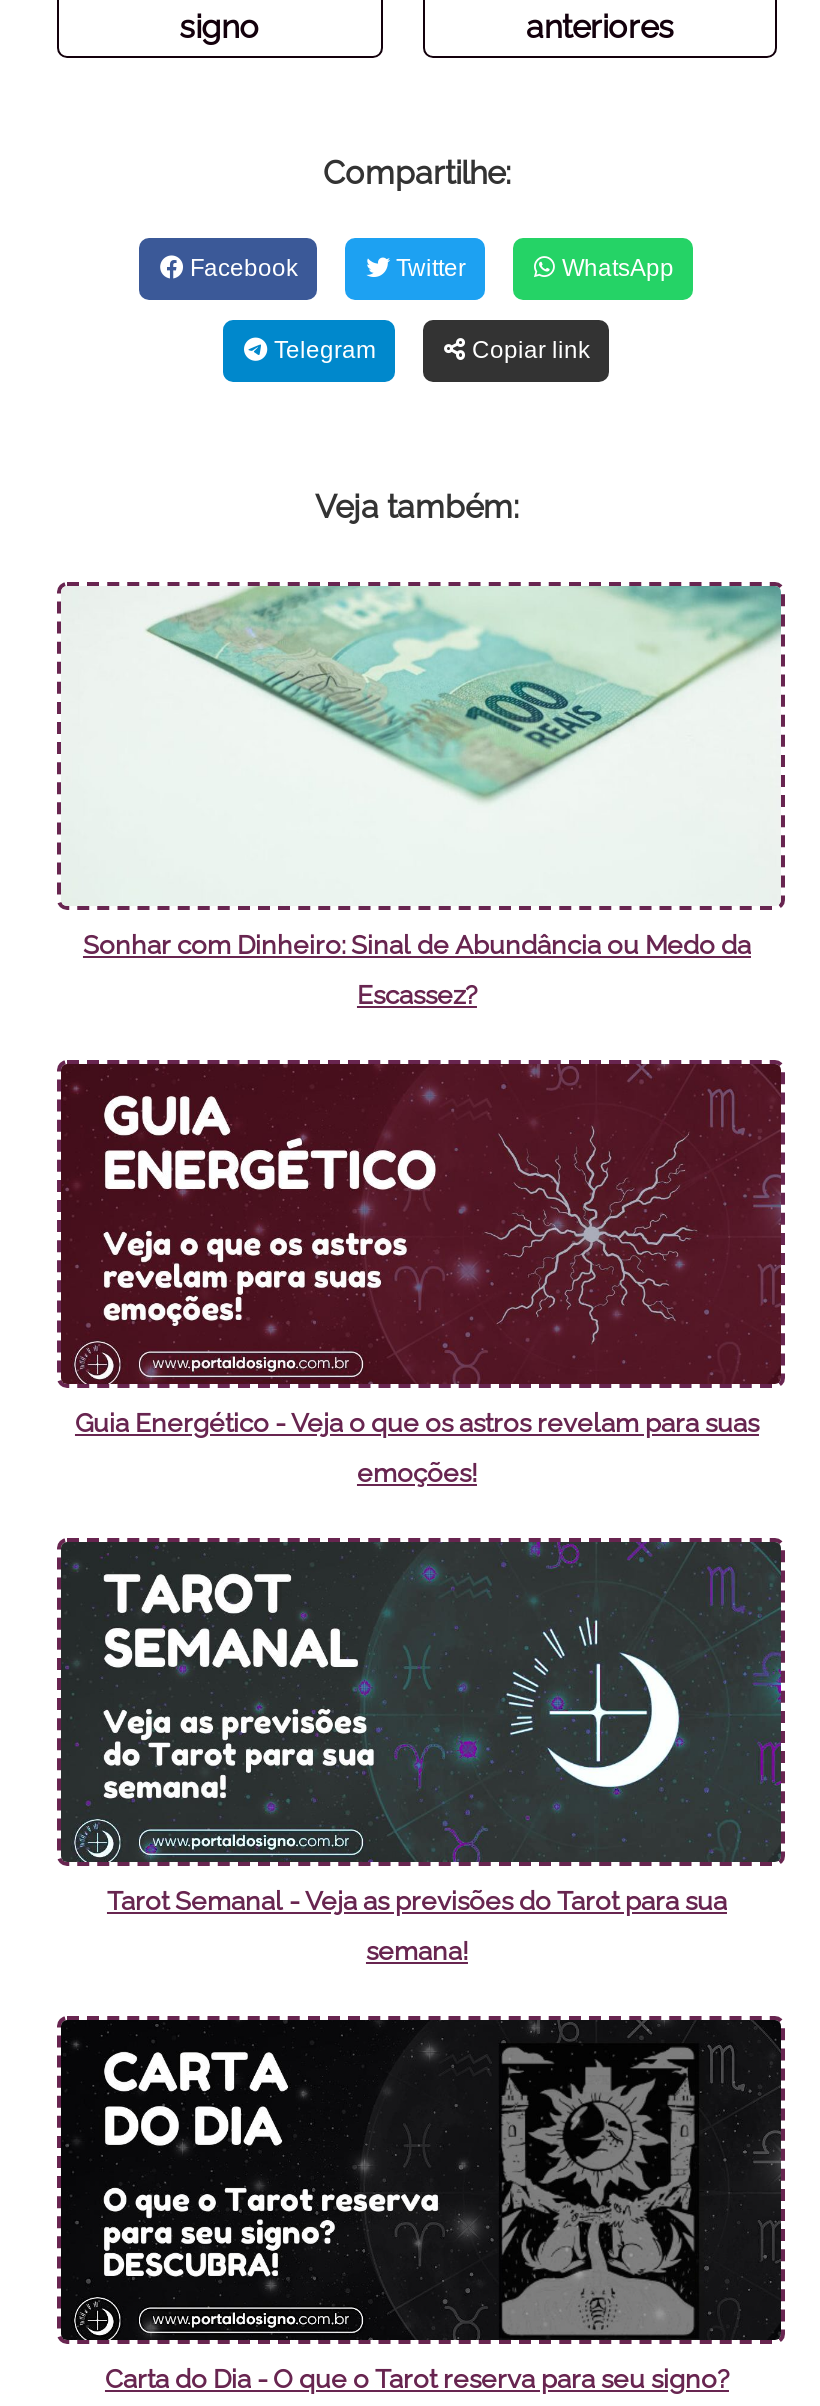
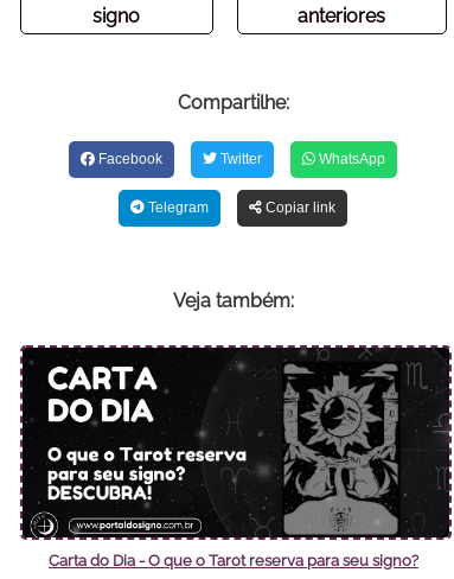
[61,584,783,1010] [image] | Sonhar com Dinheiro: Sinal de Abundância ou Medo da | Escassez? -> none
[57,1058,787,1488] [image] | Guia Energético - Veja o que os astros revelam para suas | emoções! -> none
[55,1536,787,1966] [image] | Tarot Semanal - Veja as previsões do Tarot para sua | semana! -> none

